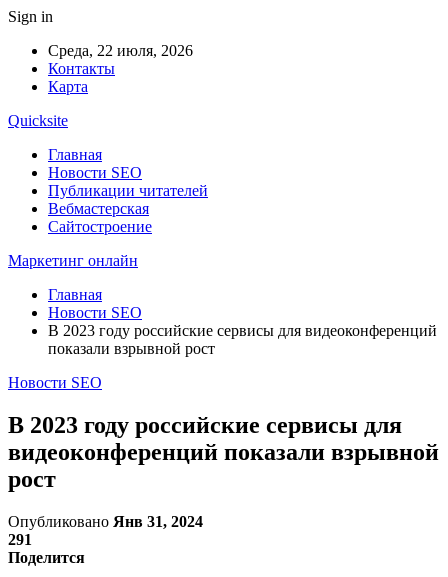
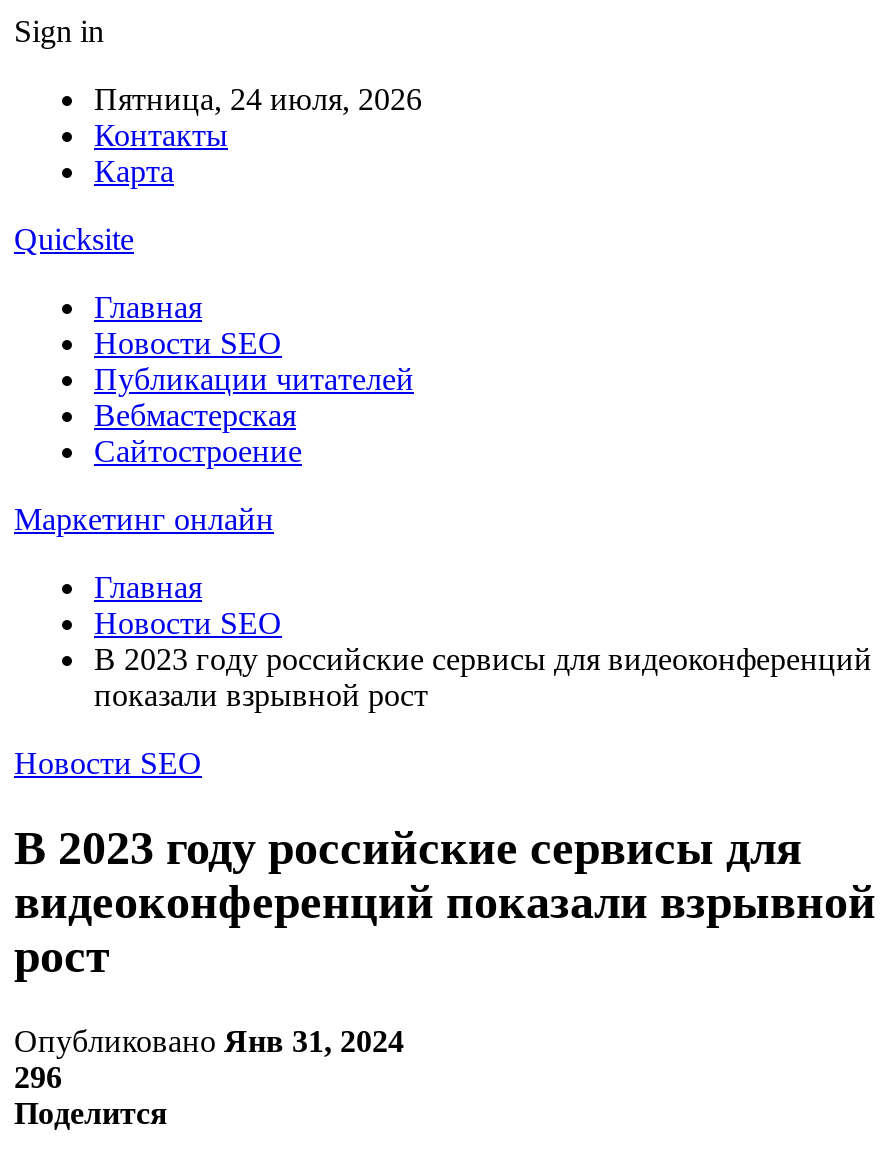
[48,42,193,59] Среда, 22 июля, 2026 -> [94,82,422,116] Пятница, 24 июля, 2026
[8,531,32,548] 291 -> [14,1060,62,1094] 296

